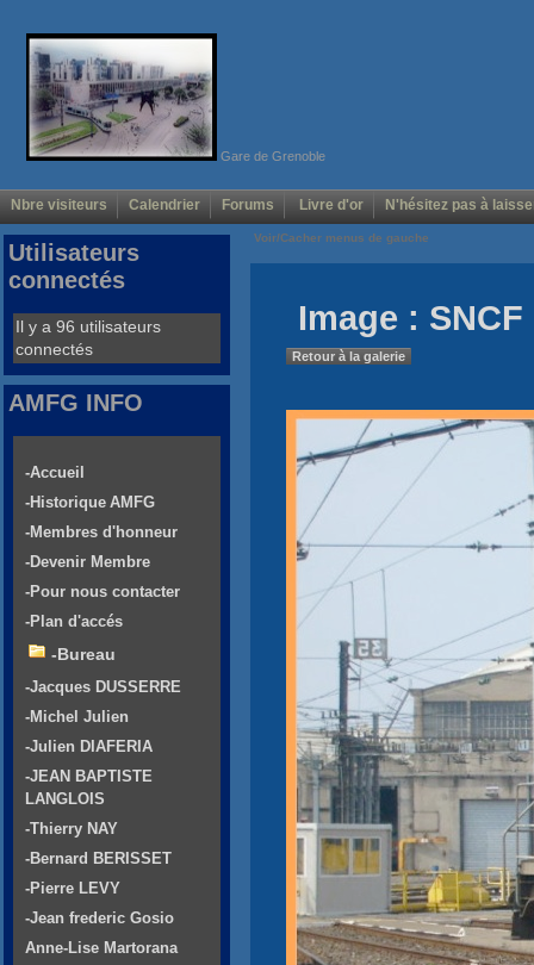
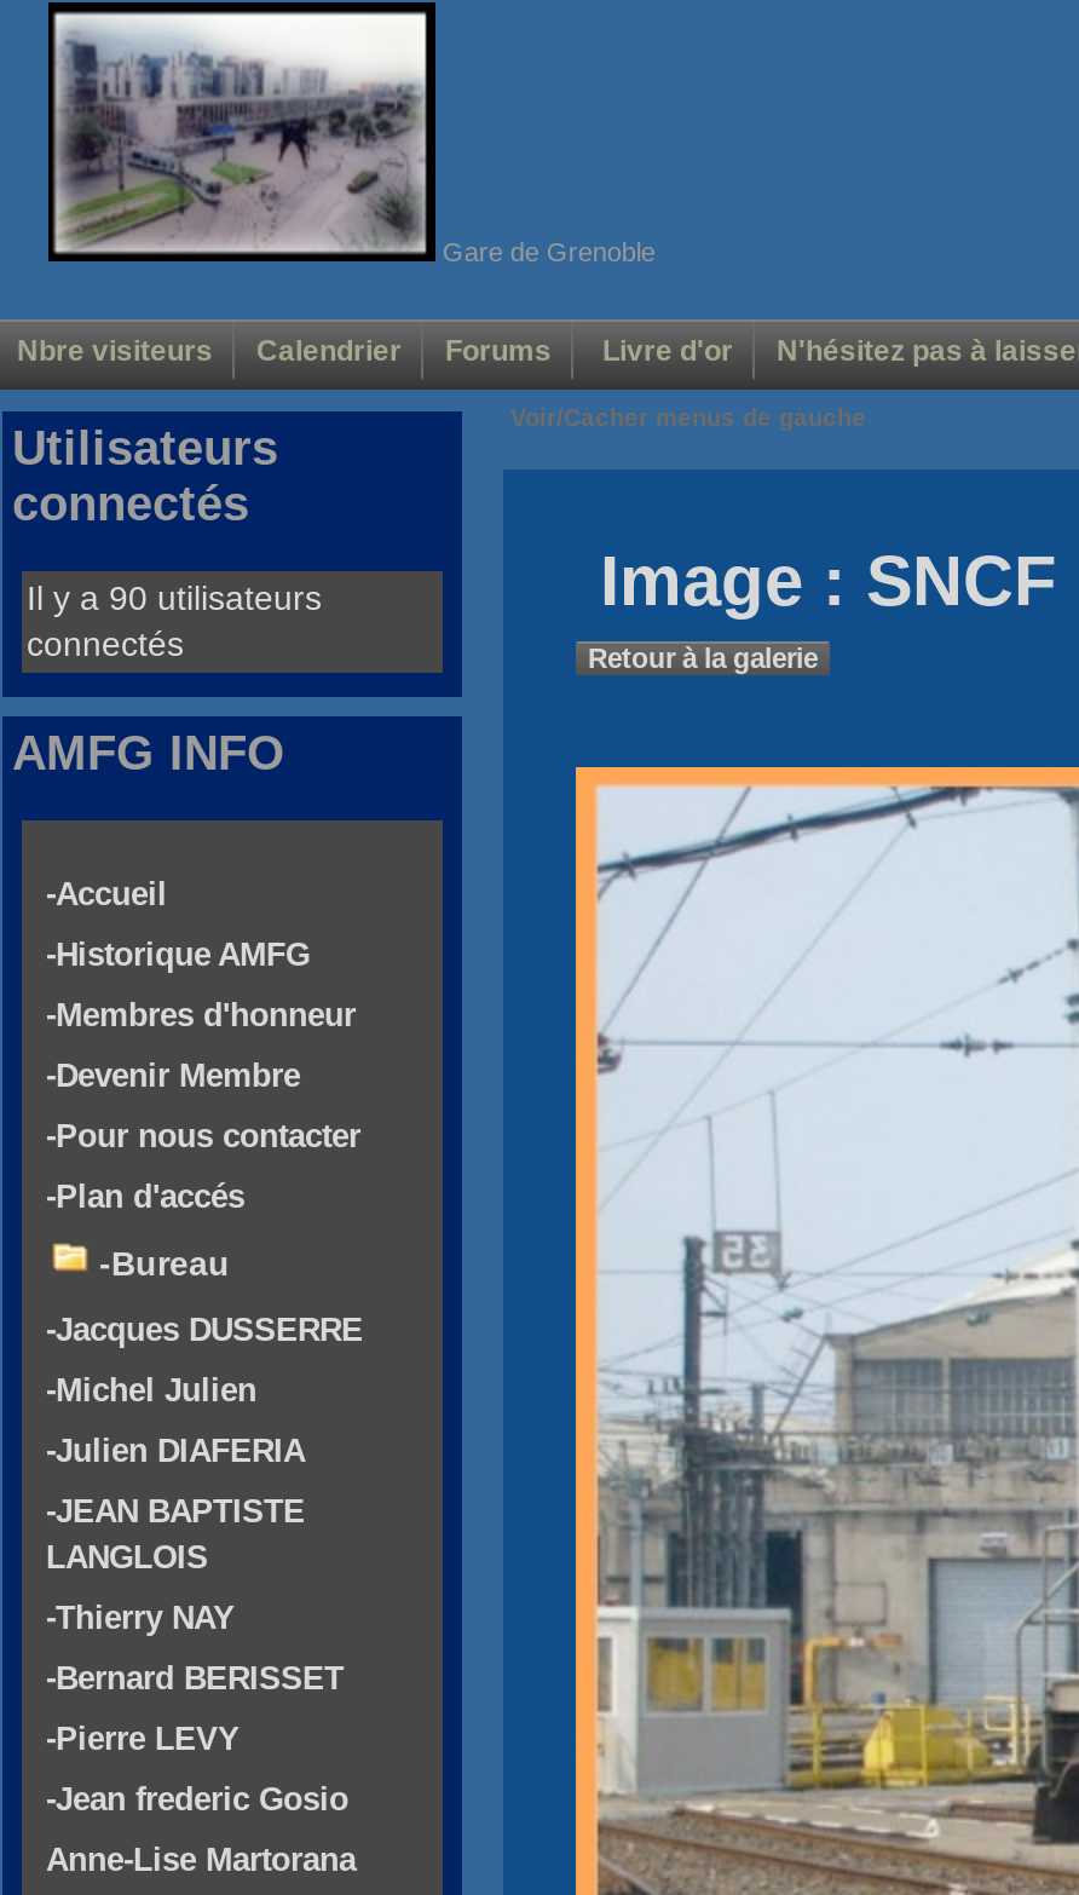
[15,317,161,337] Il y a 96 utilisateurs -> [27,580,322,618] Il y a 90 utilisateurs

